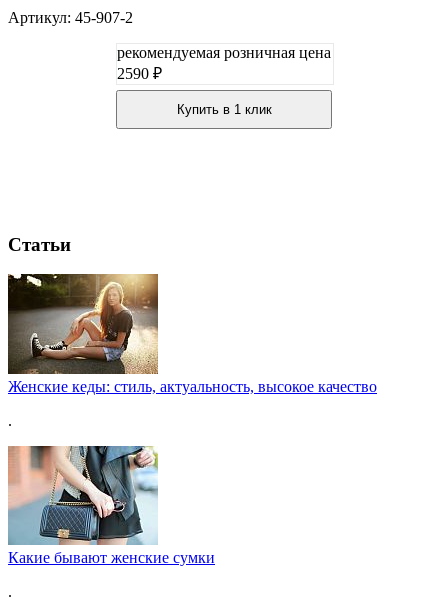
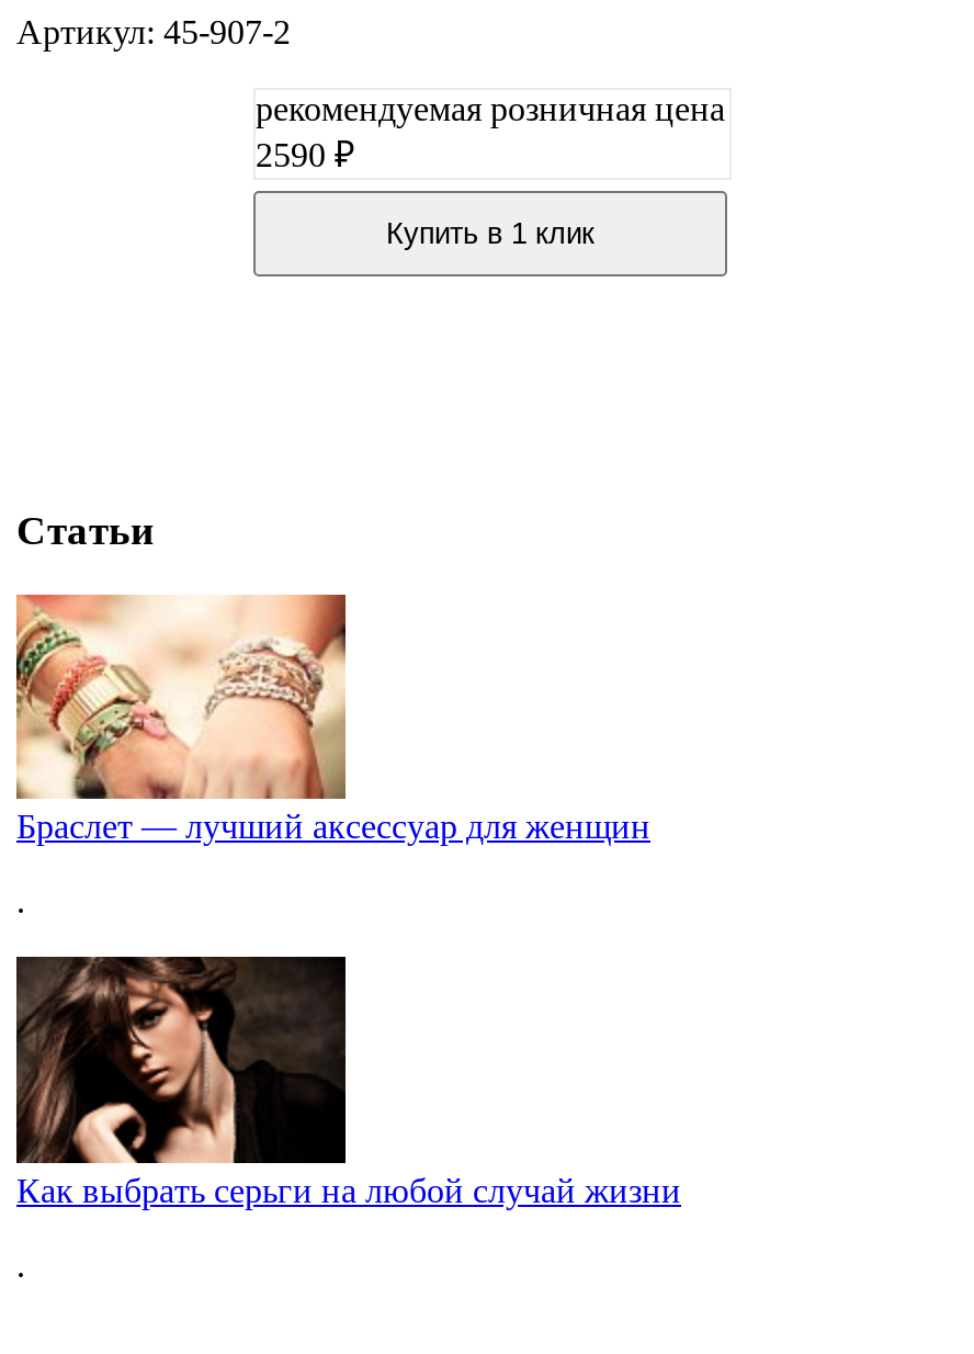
[7,273,377,395] [image] | Женские кеды: стиль, актуальность, высокое качество -> [14,593,650,846] [image] | Браслет — лучший аксессуар для женщин
[7,445,215,566] [image] | Какие бывают женские сумки -> [14,955,681,1210] [image] | Как выбрать серьги на любой случай жизни

